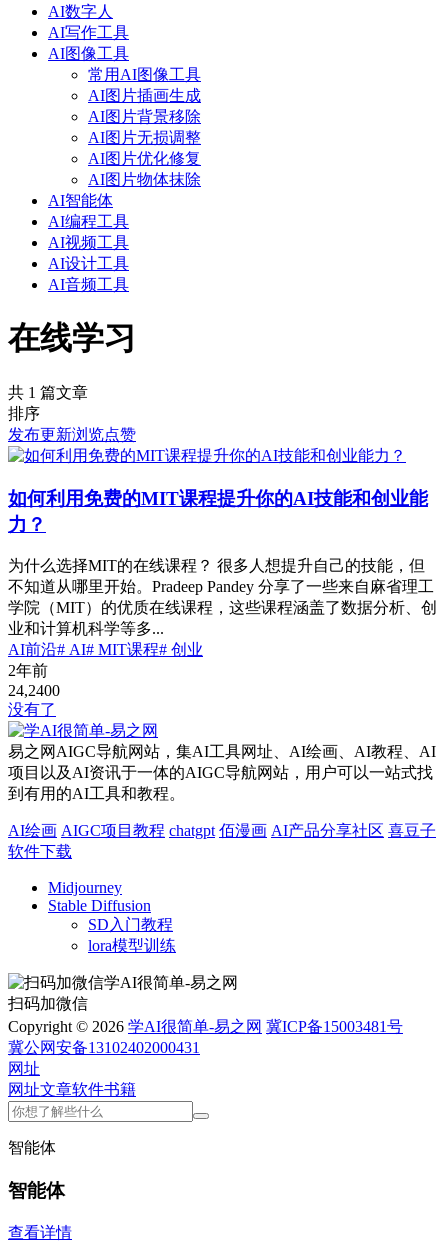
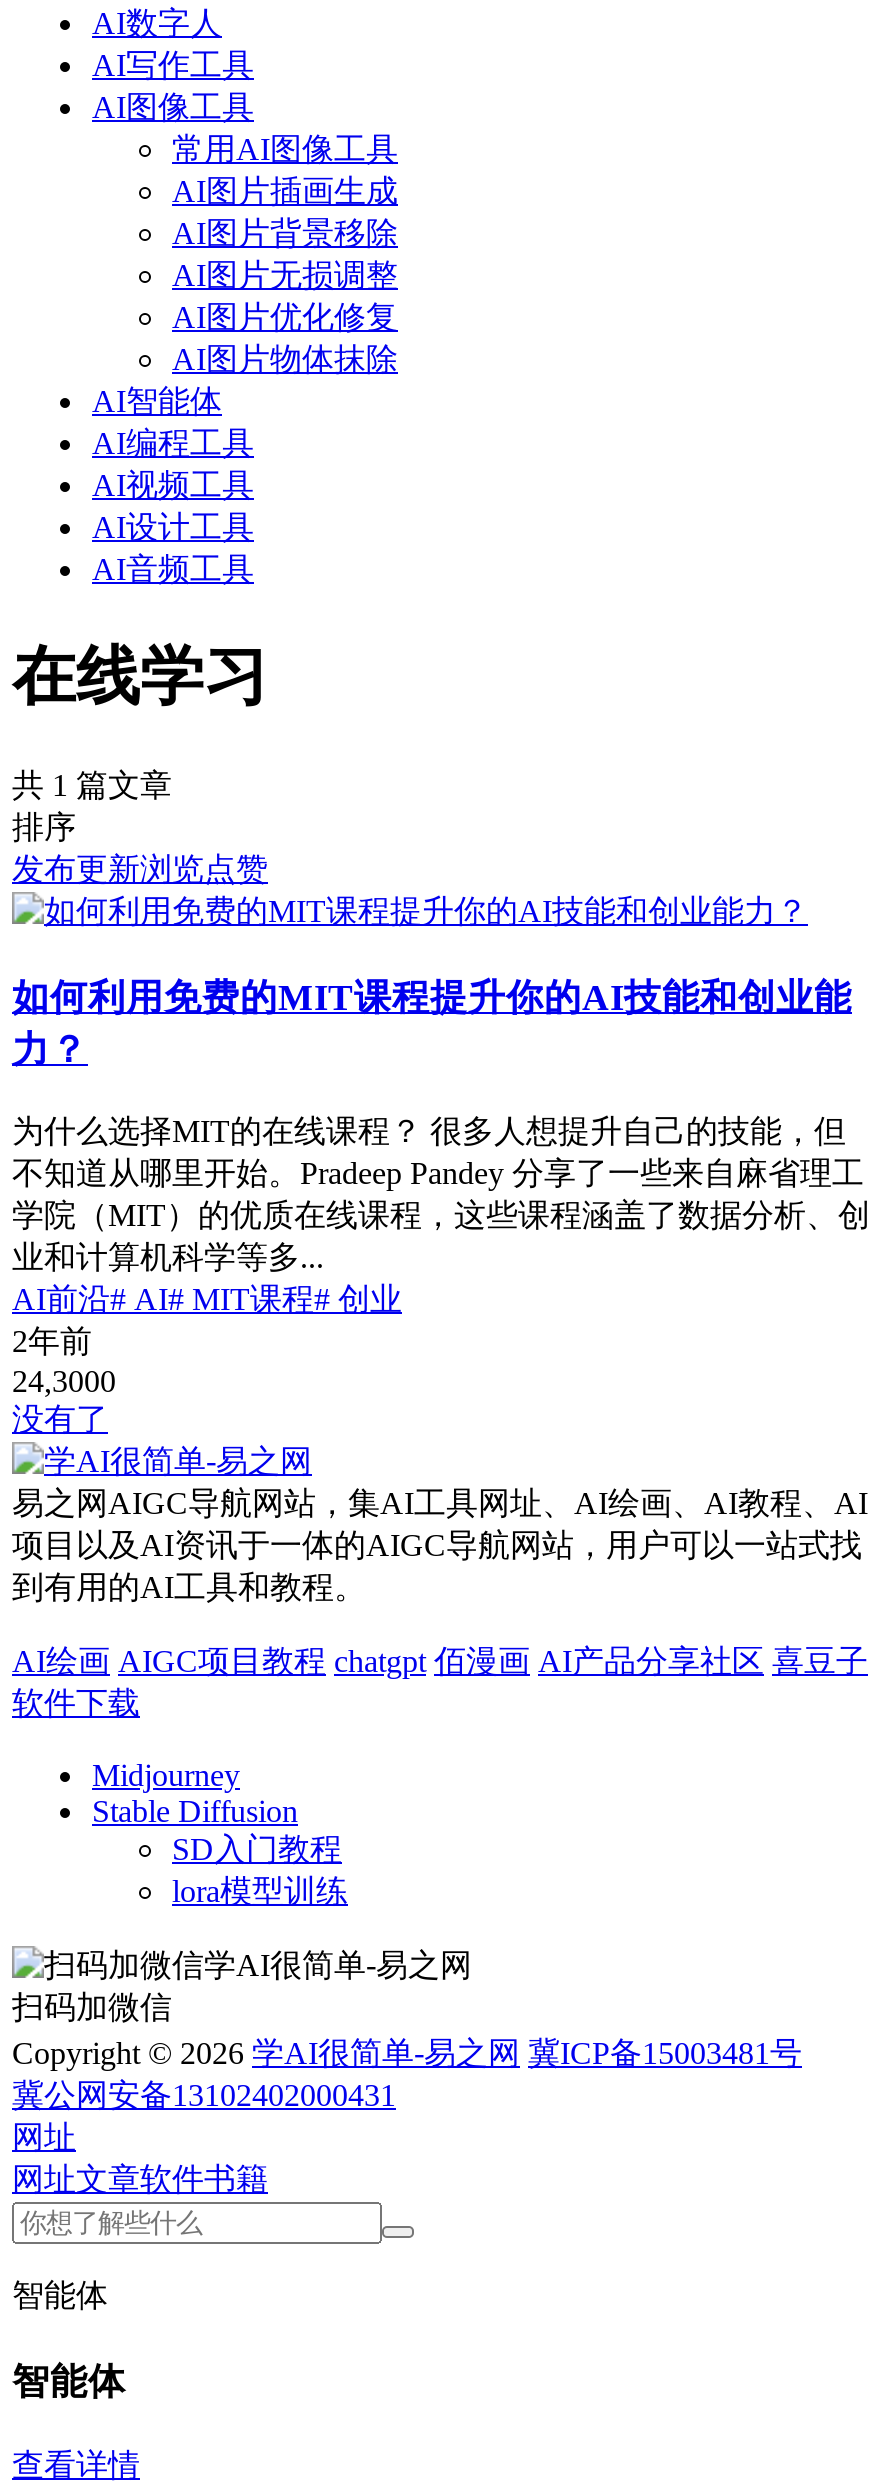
[8,682,60,699] 24,2400 -> [12,1365,116,1399] 24,3000

